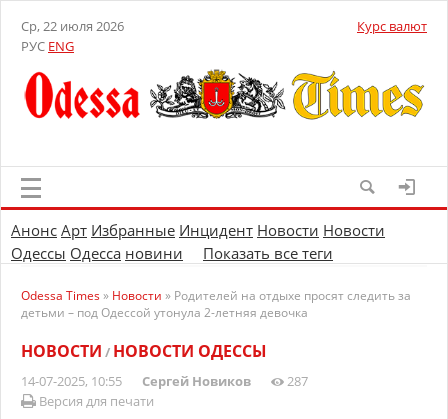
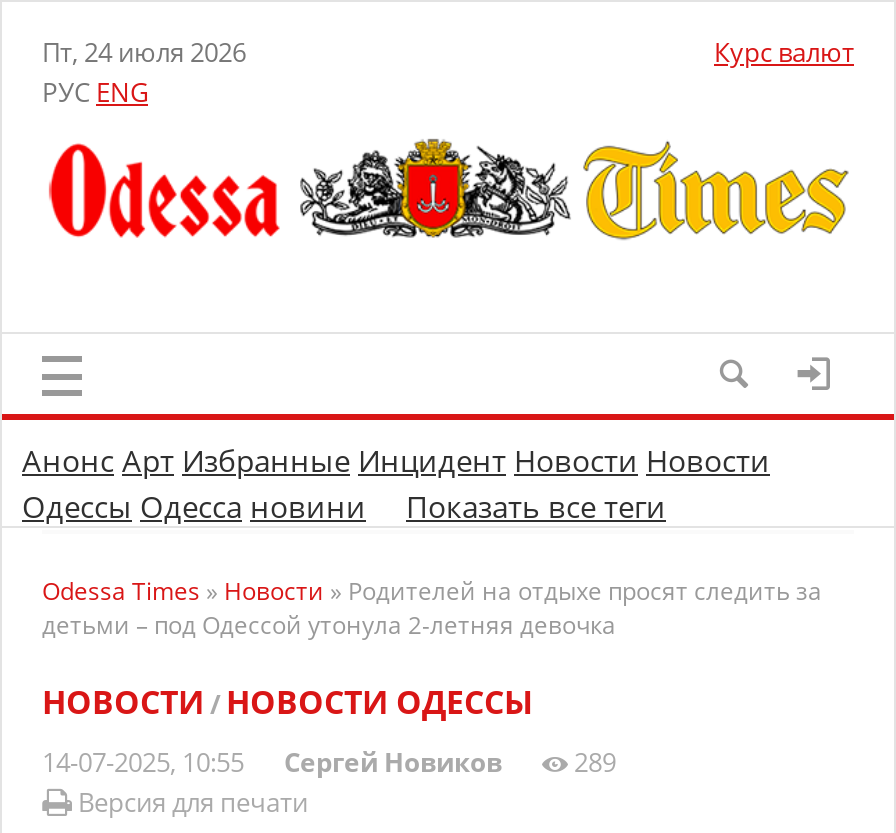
[21,17,124,35] Ср, 22 июля 2026 -> [42,34,246,70] Пт, 24 июля 2026
[21,372,308,390] 14-07-2025, 10:55 Сергей Новиков 287 -> [42,744,616,780] 14-07-2025, 10:55 Сергей Новиков 289

